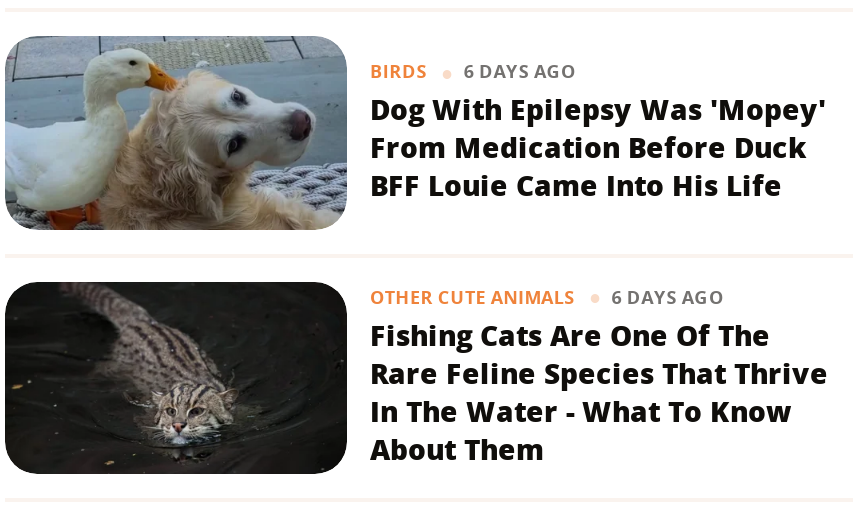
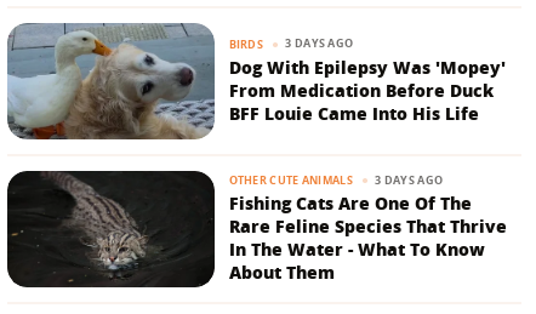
[370,58,576,85] BIRDS 6 DAYS AGO -> [229,35,353,52] BIRDS 3 DAYS AGO
[370,284,724,310] OTHER CUTE ANIMALS 6 DAYS AGO -> [229,172,443,188] OTHER CUTE ANIMALS 3 DAYS AGO

